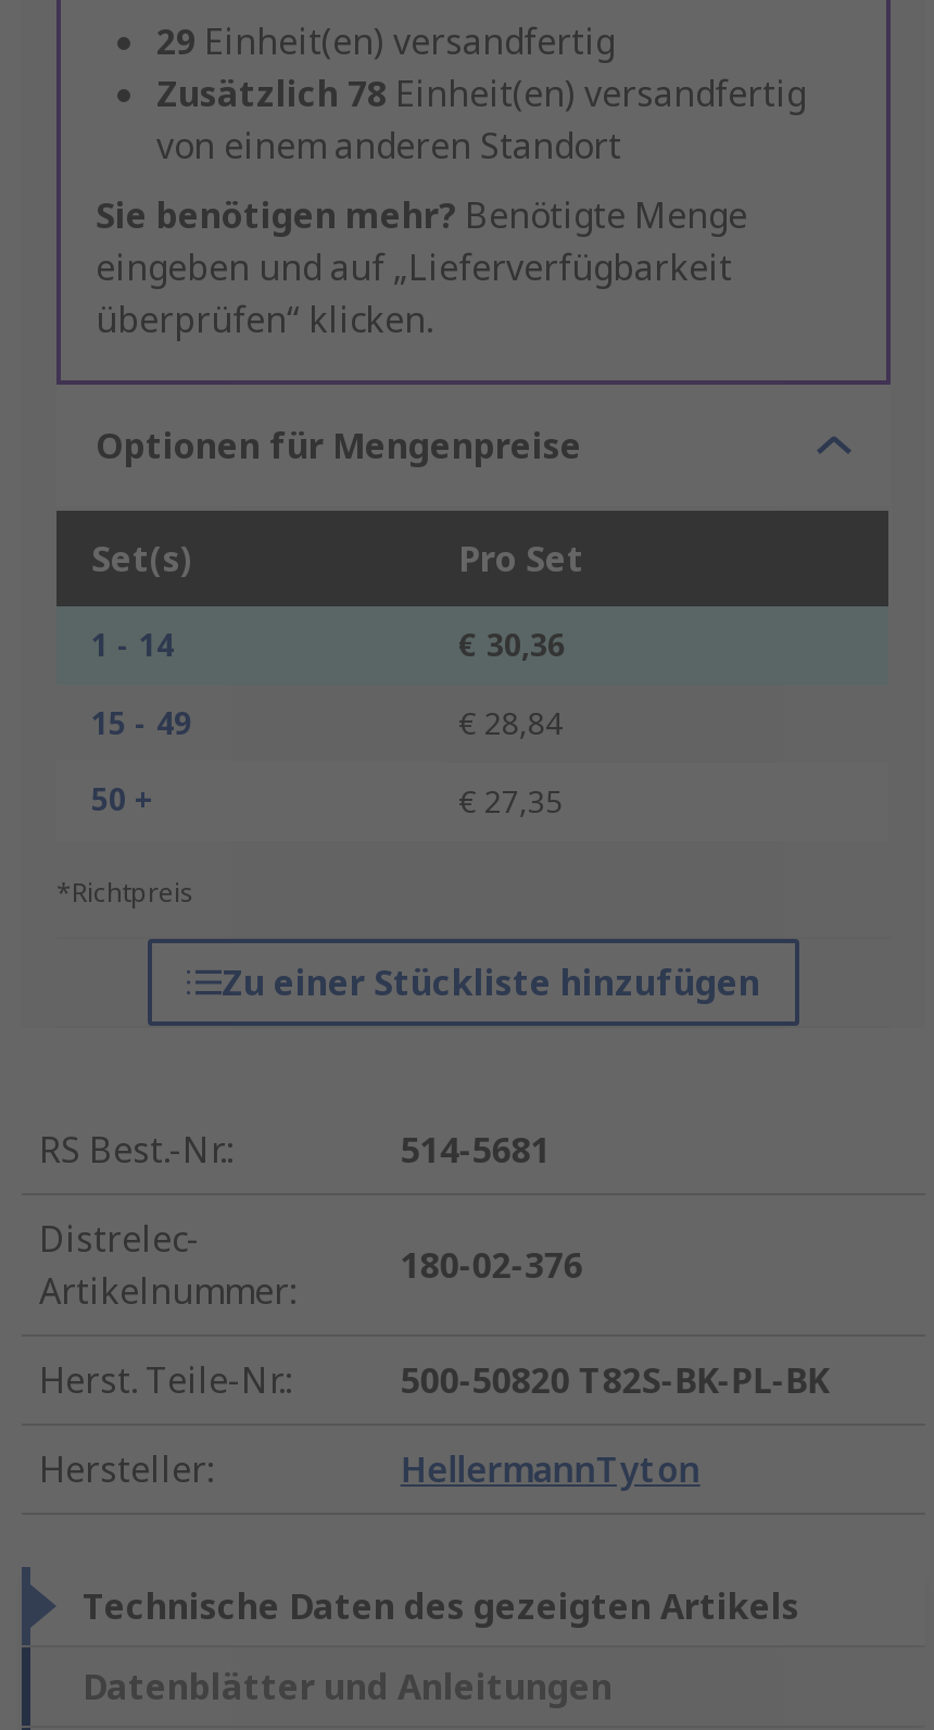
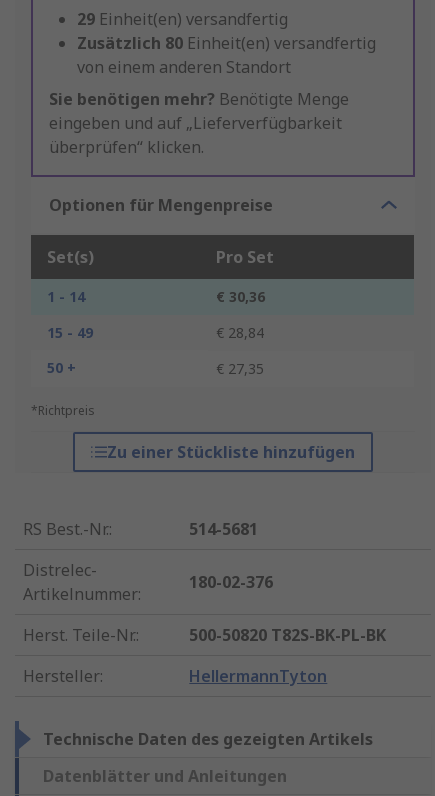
[156,71,806,118] Zusätzlich 78 Einheit(en) versandfertig -> [77,32,376,54] Zusätzlich 80 Einheit(en) versandfertig

